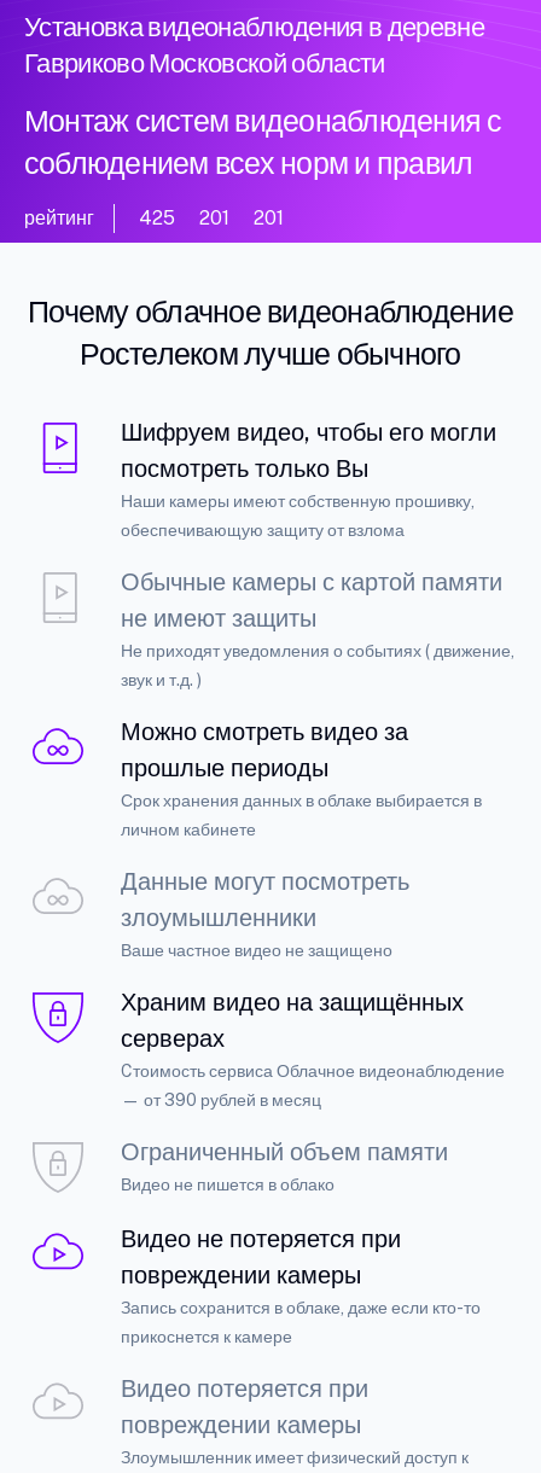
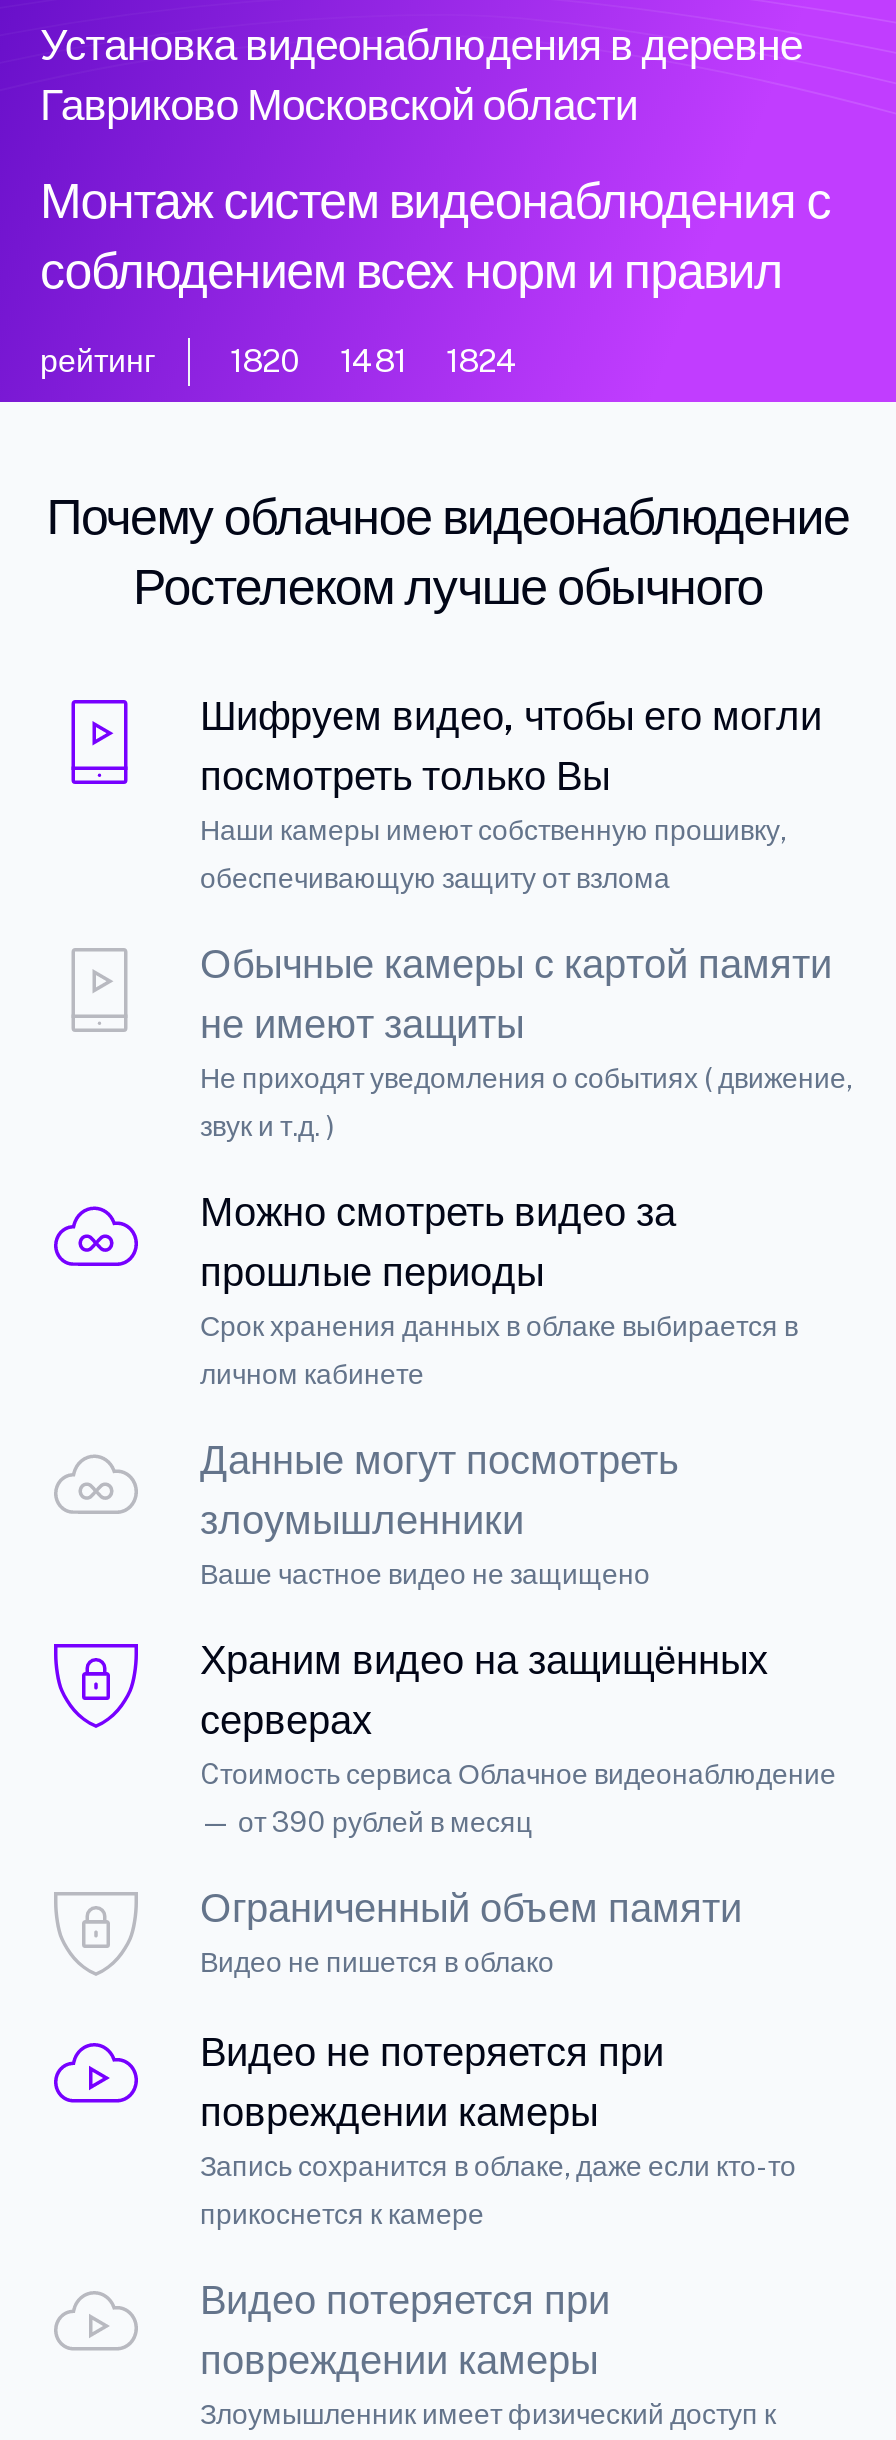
[139,206,175,229] 425 -> [230,342,300,380] 1820
[199,206,229,229] 201 -> [340,342,406,380] 1481
[254,206,284,229] 201 -> [446,342,518,380] 1824

